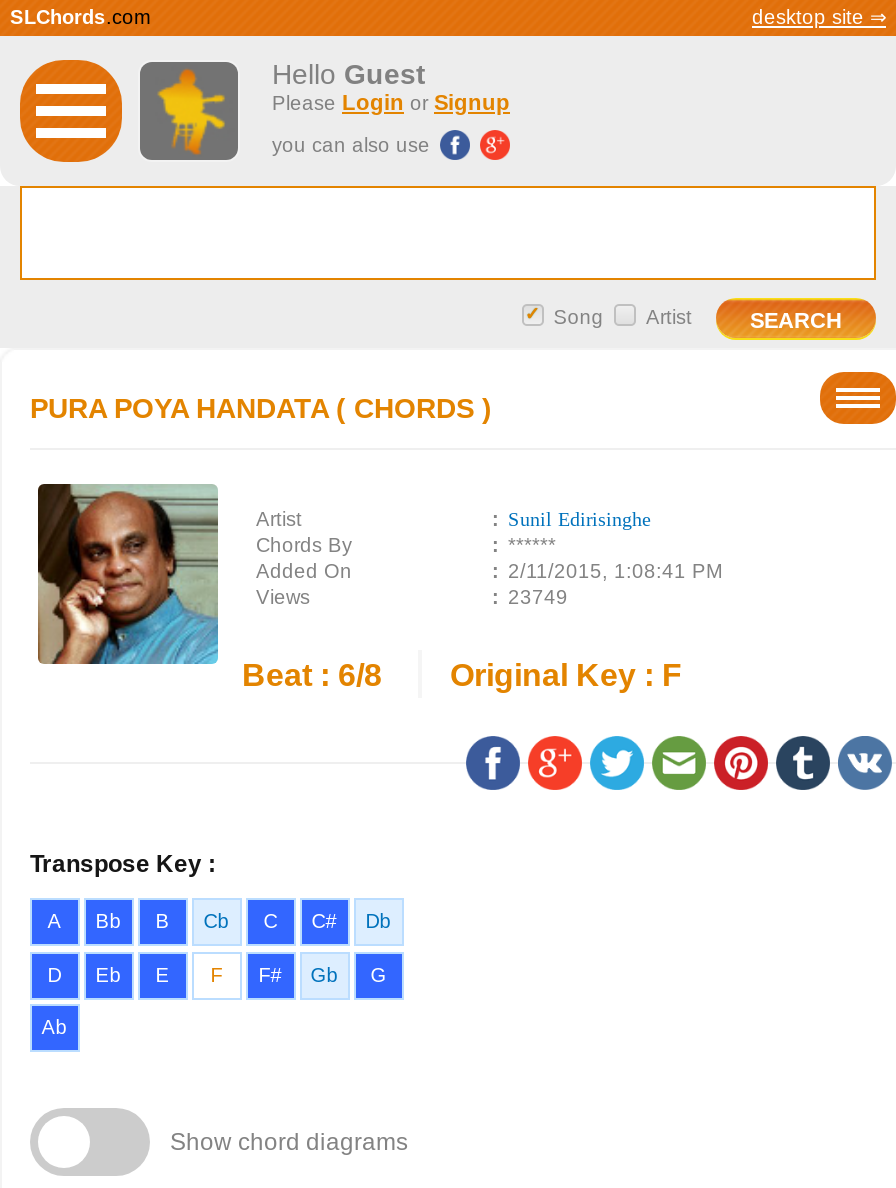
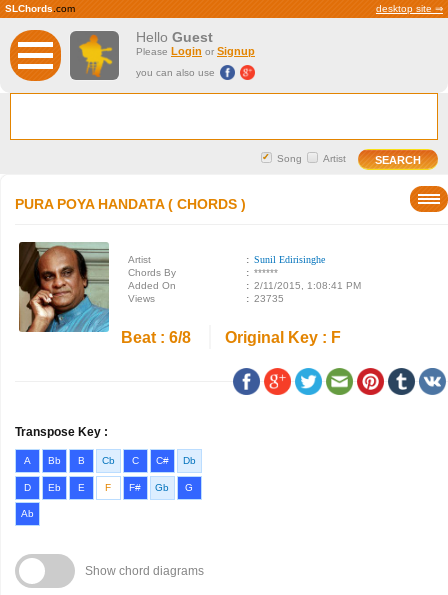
[492,586,568,608] : 23749 -> [246,293,284,304] : 23735

